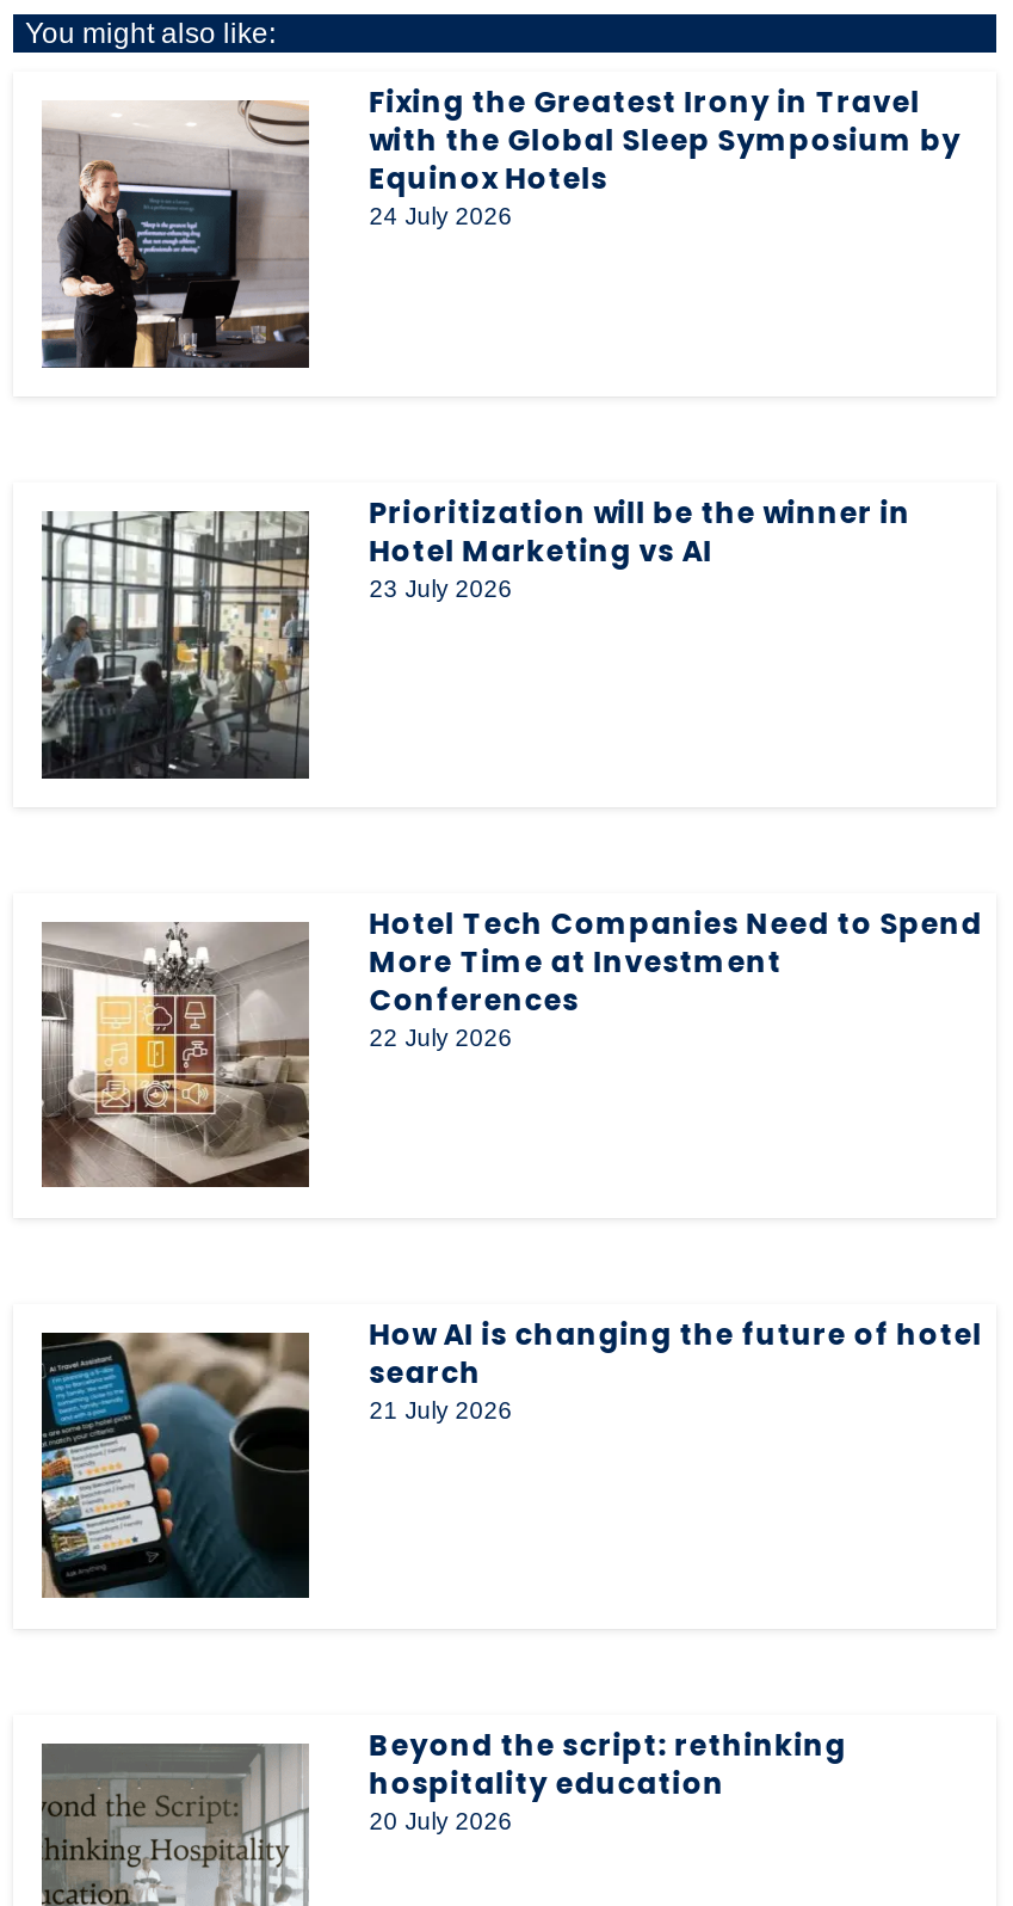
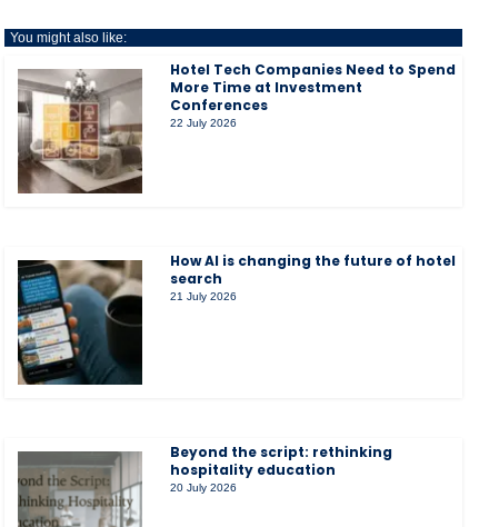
[42,81,961,368] [image] | Fixing the Greatest Irony in Travel | with the Global Sleep Symposium by | Equinox Hotels | 24 July 2026 -> none
[42,492,911,779] [image] | Prioritization will be the winner in | Hotel Marketing vs AI | 23 July 2026 -> none

